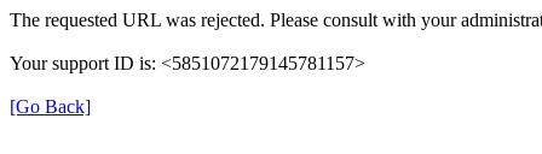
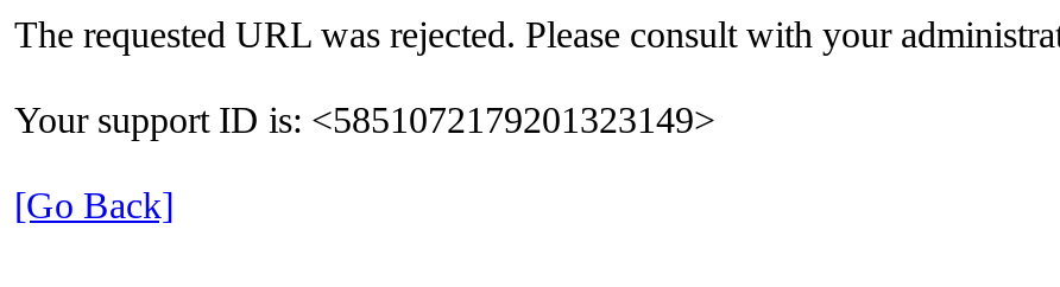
[10,53,365,73] Your support ID is: <5851072179145781157> -> [14,100,715,140] Your support ID is: <5851072179201323149>

